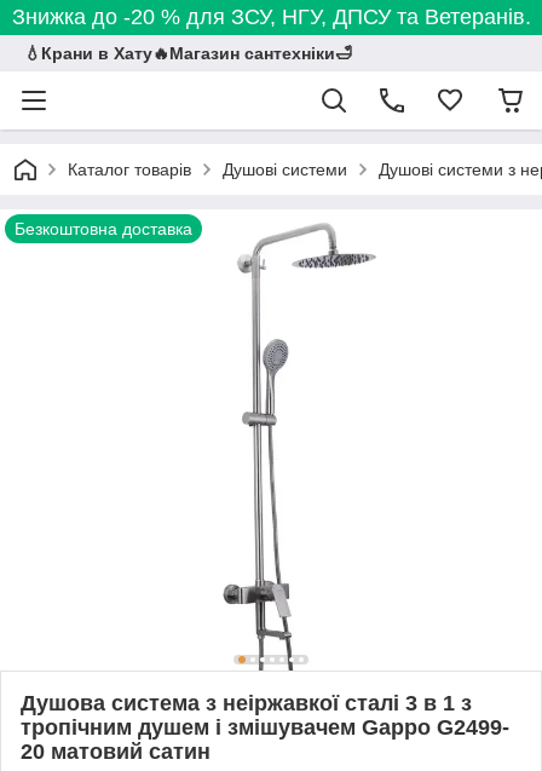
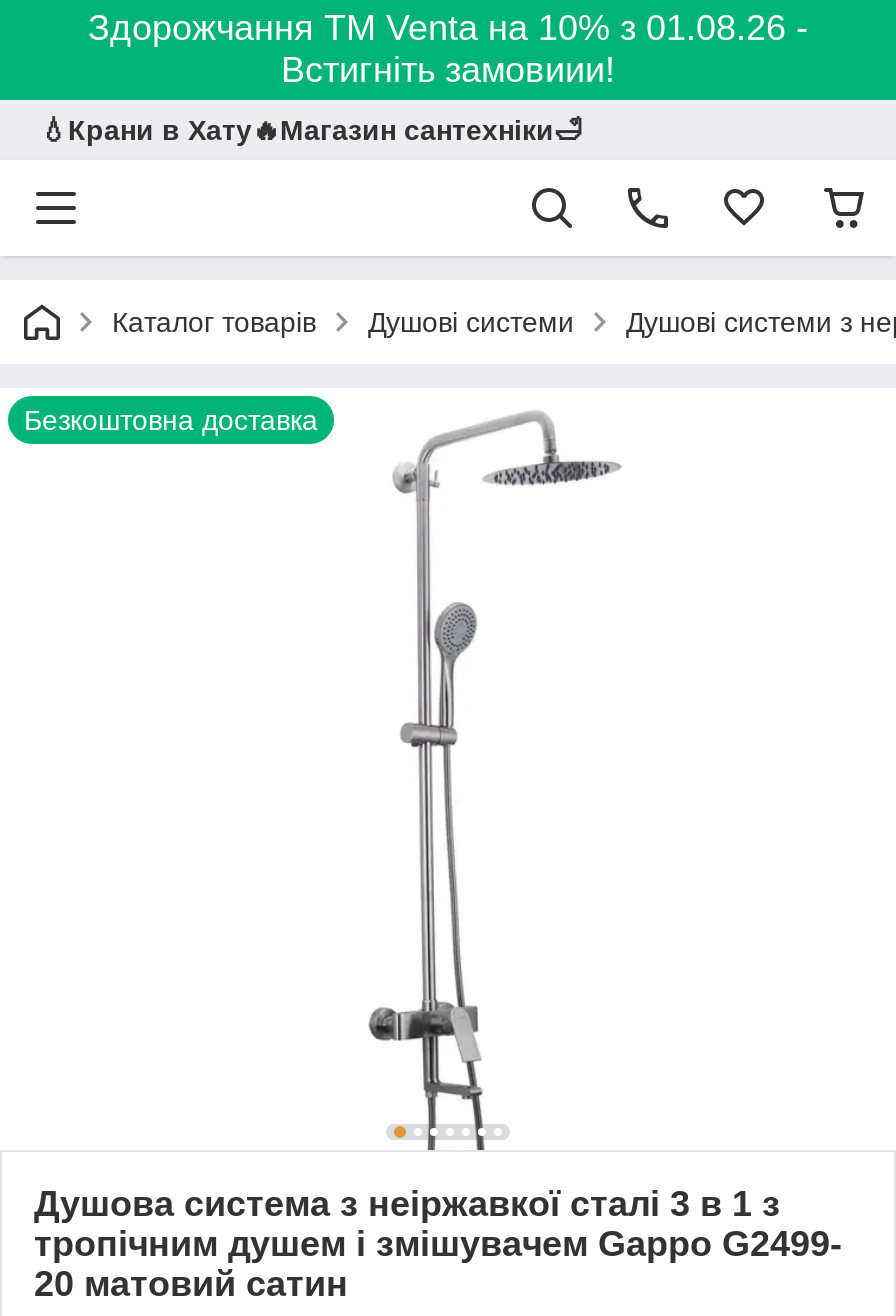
[11,5,531,29] Знижка до -20 % для ЗСУ, НГУ, ДПСУ та Ветеранів. -> [88,8,808,90] Здорожчання ТМ Venta на 10% з 01.08.26 - | Встигніть замовиии!

